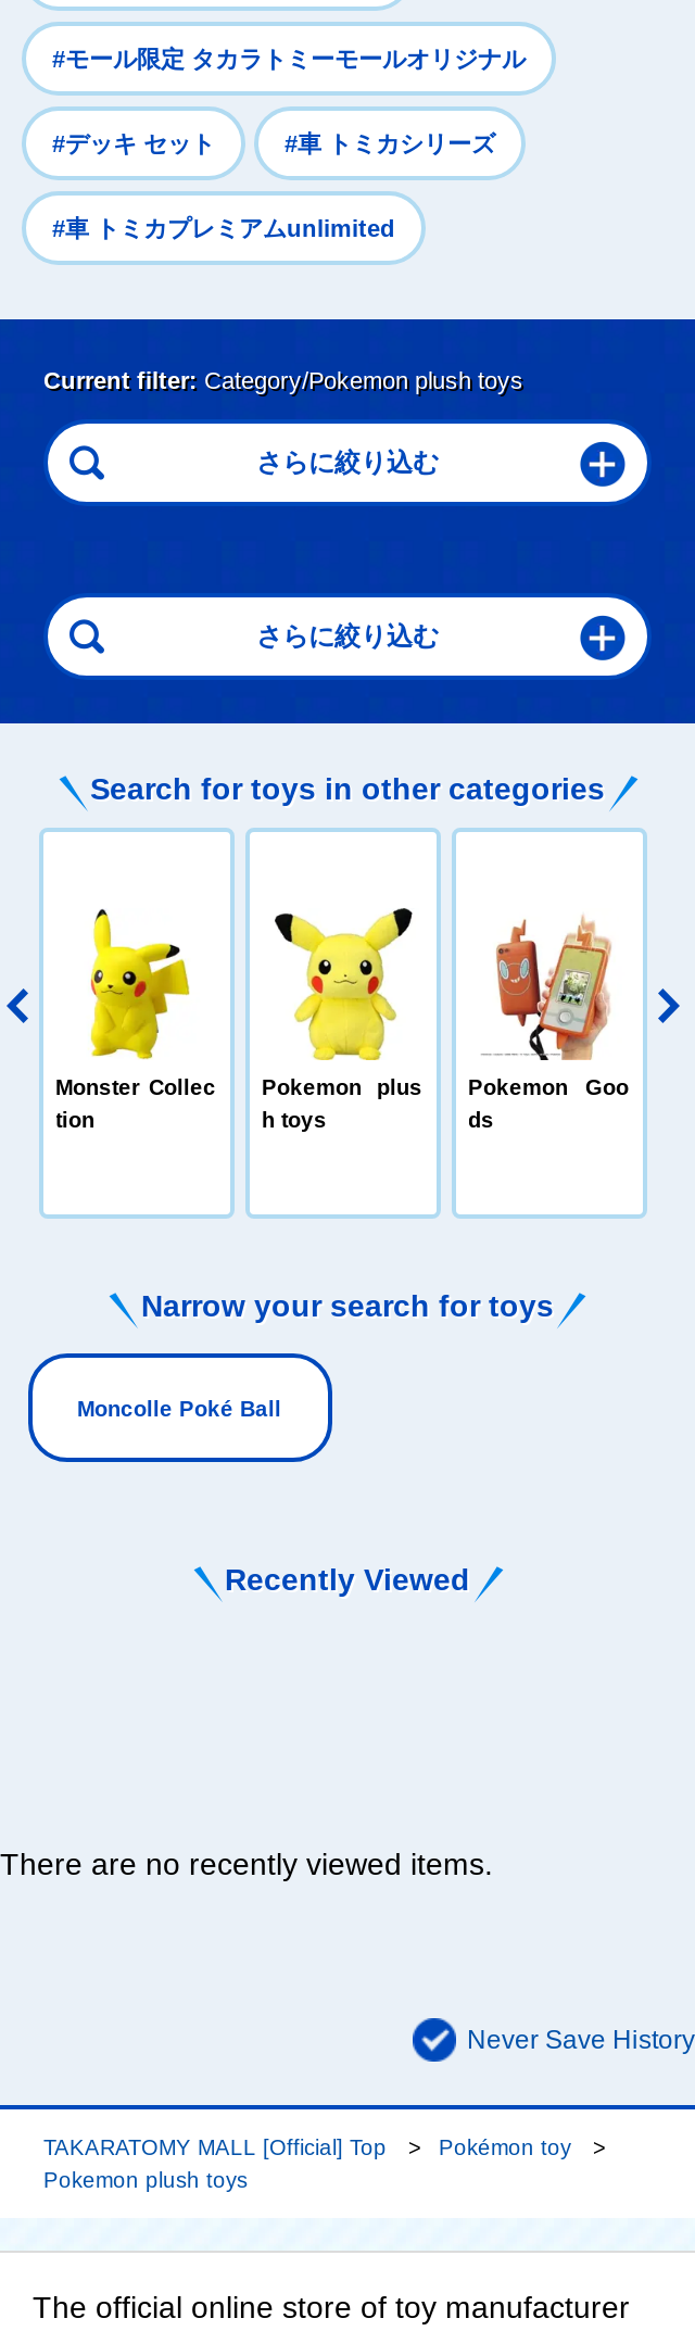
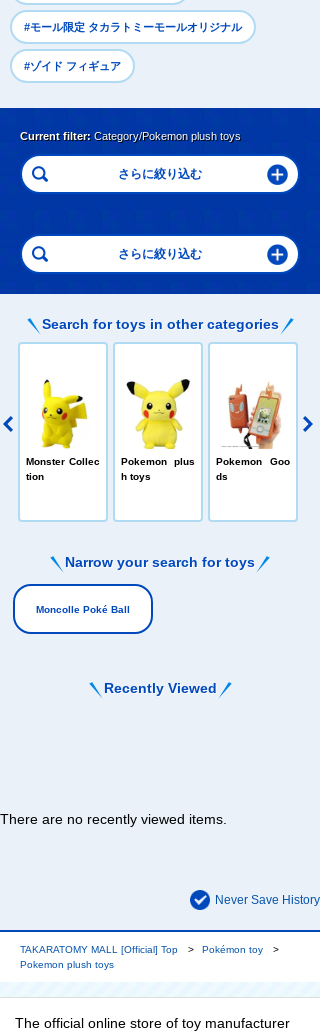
[52,130,495,241] #デッキ セット | #車 トミカシリーズ | #車 トミカプレミアムunlimited -> [24,60,121,72] #ゾイド フィギュア

